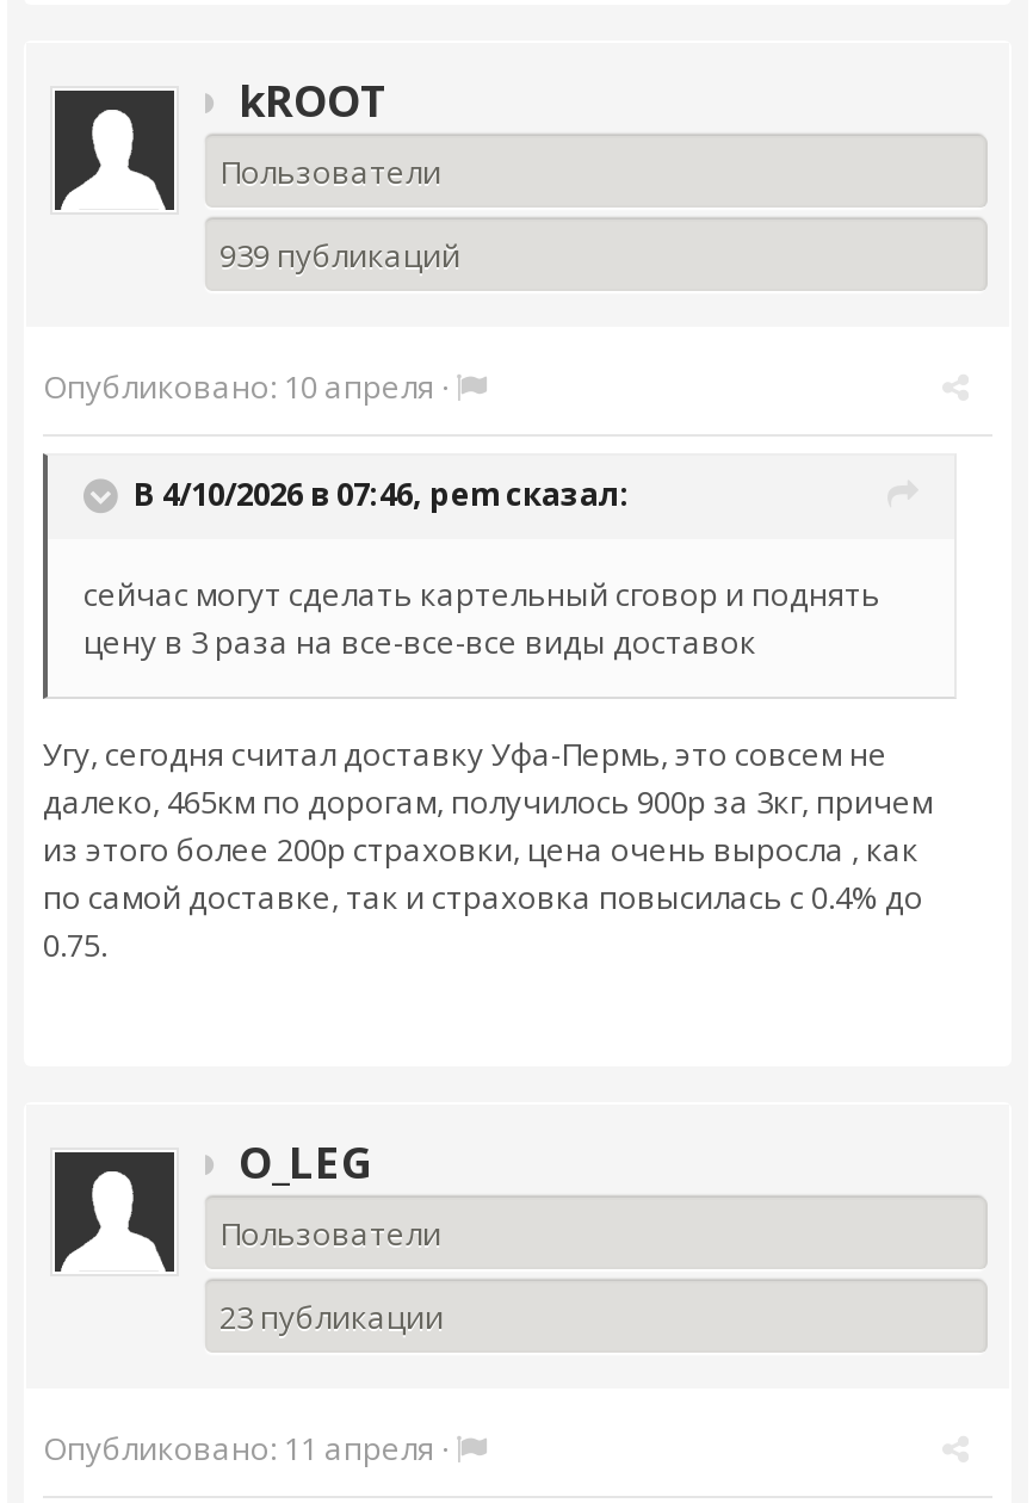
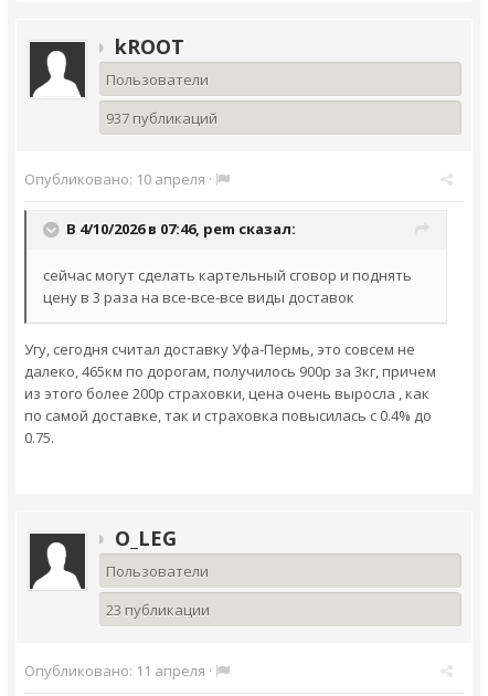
[219,234,460,277] 939 публикаций -> [106,108,218,128] 937 публикаций

